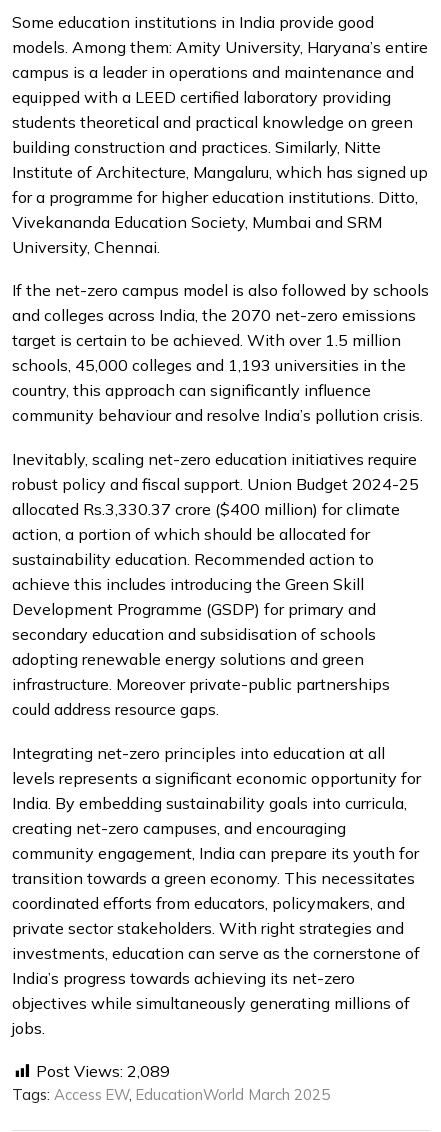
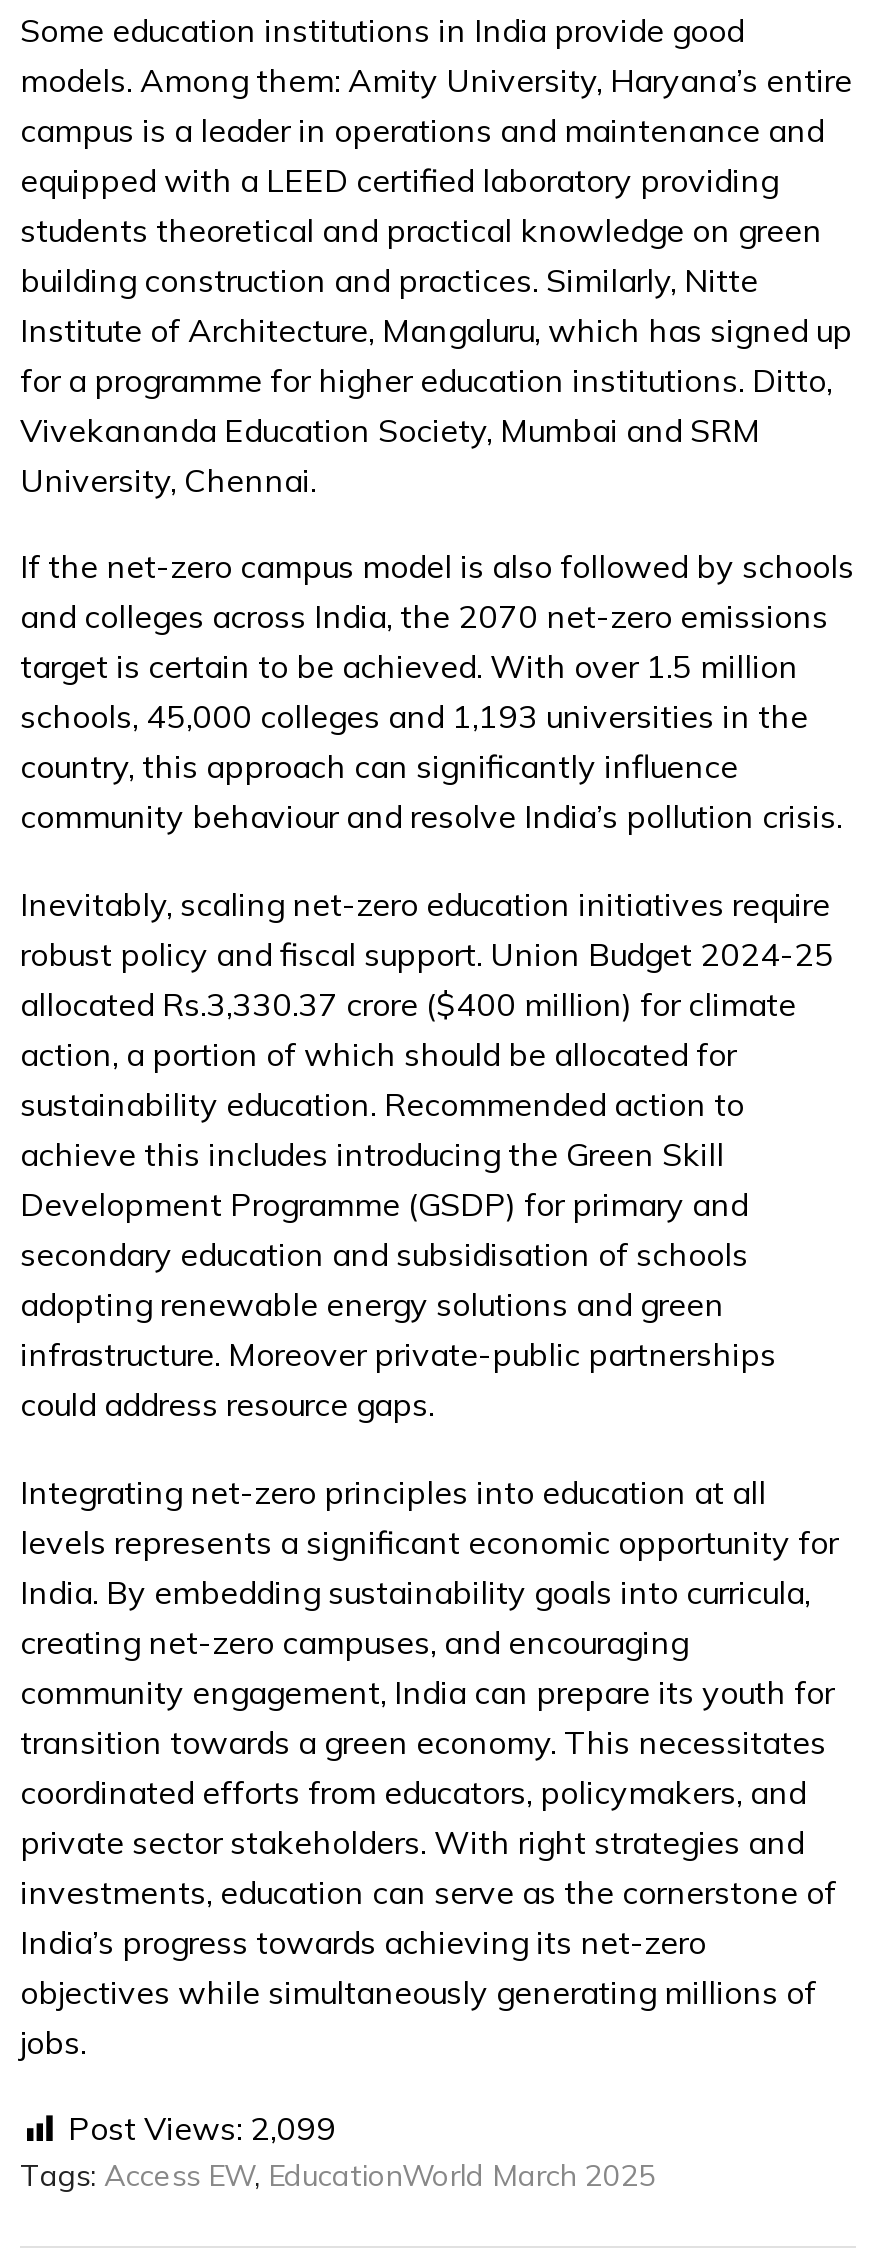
[36,1061,170,1081] Post Views: 2,089 -> [68,2108,336,2148] Post Views: 2,099

